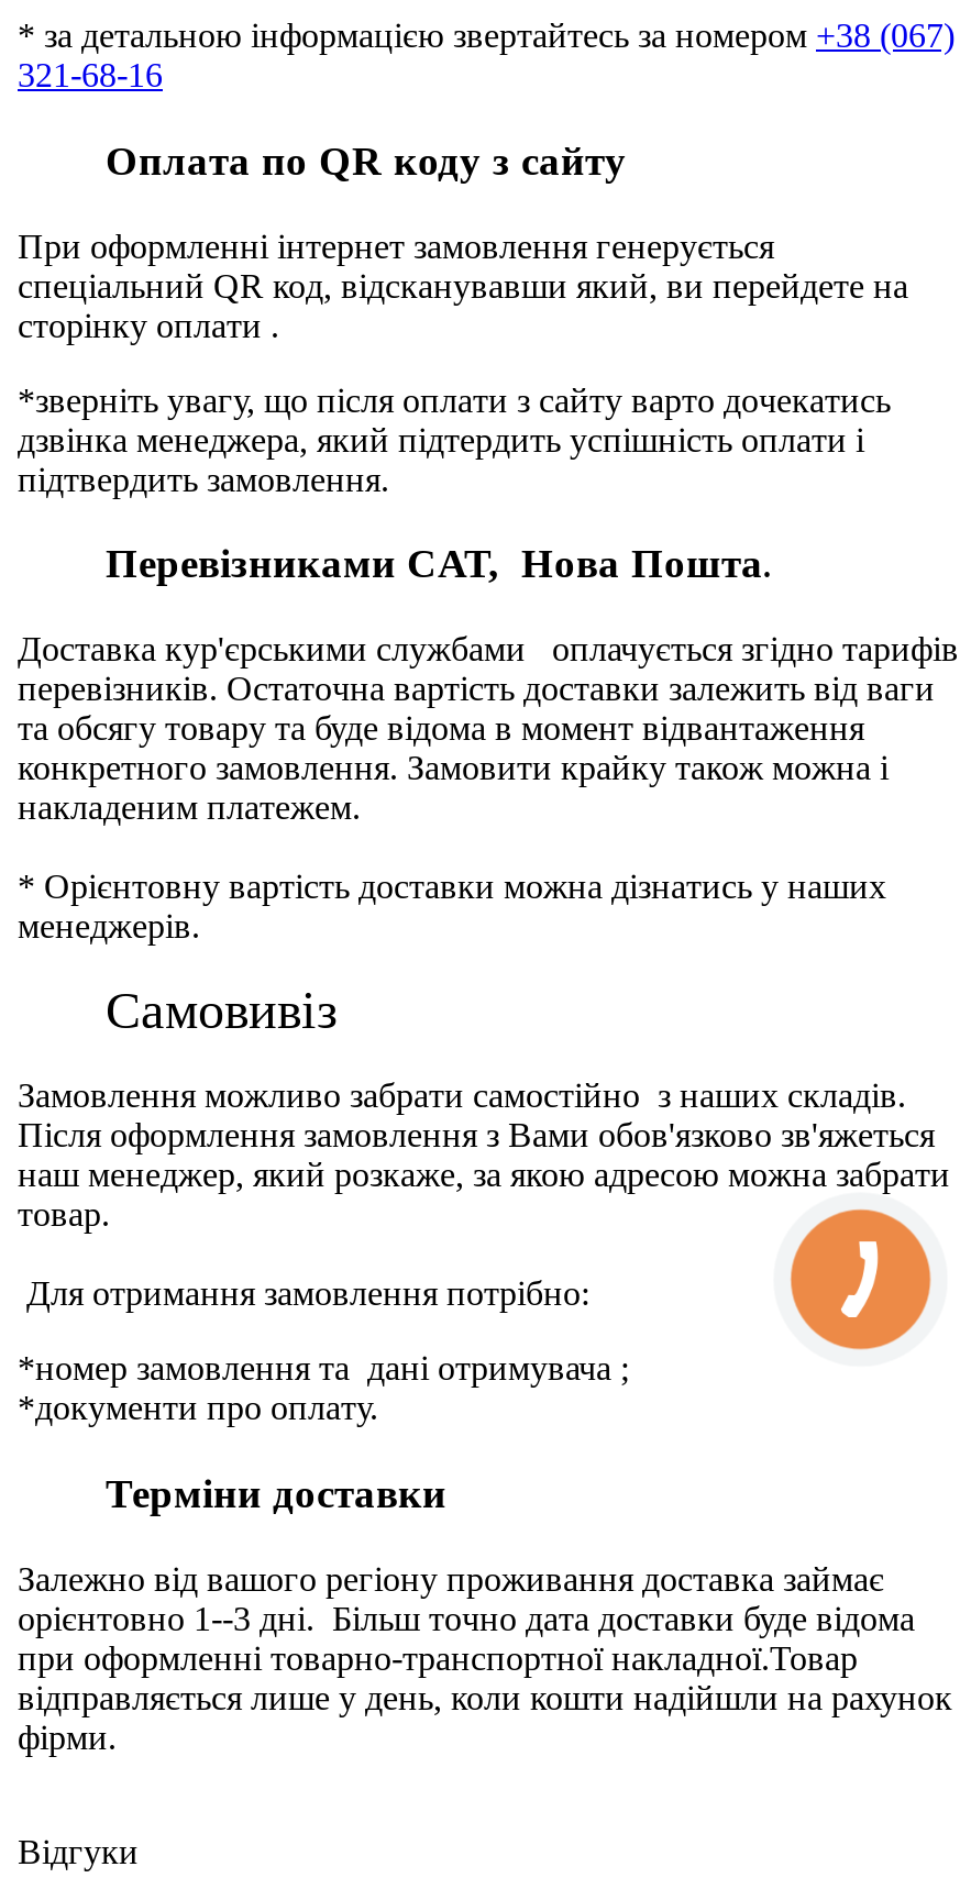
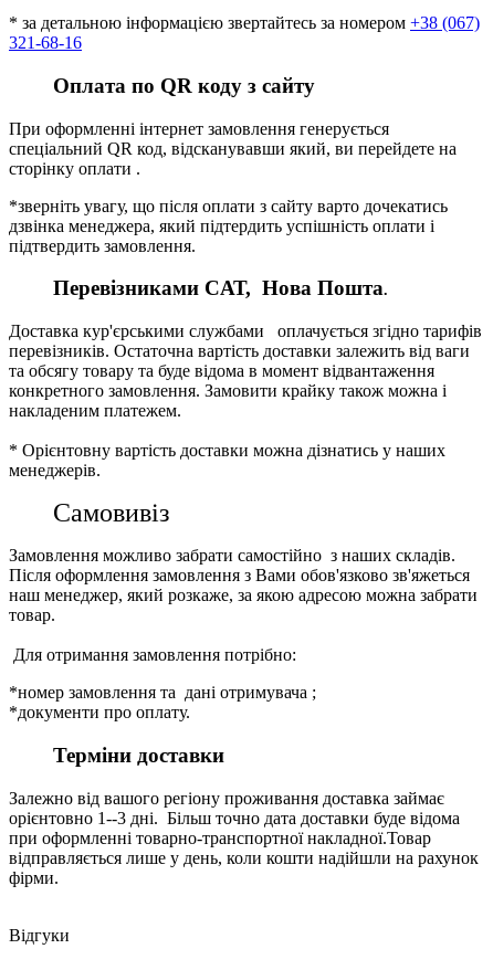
[787,1206,935,1354] [image] -> none

